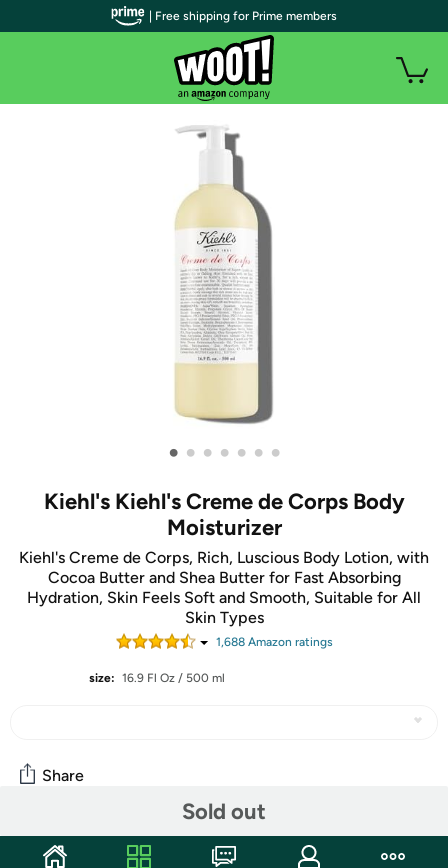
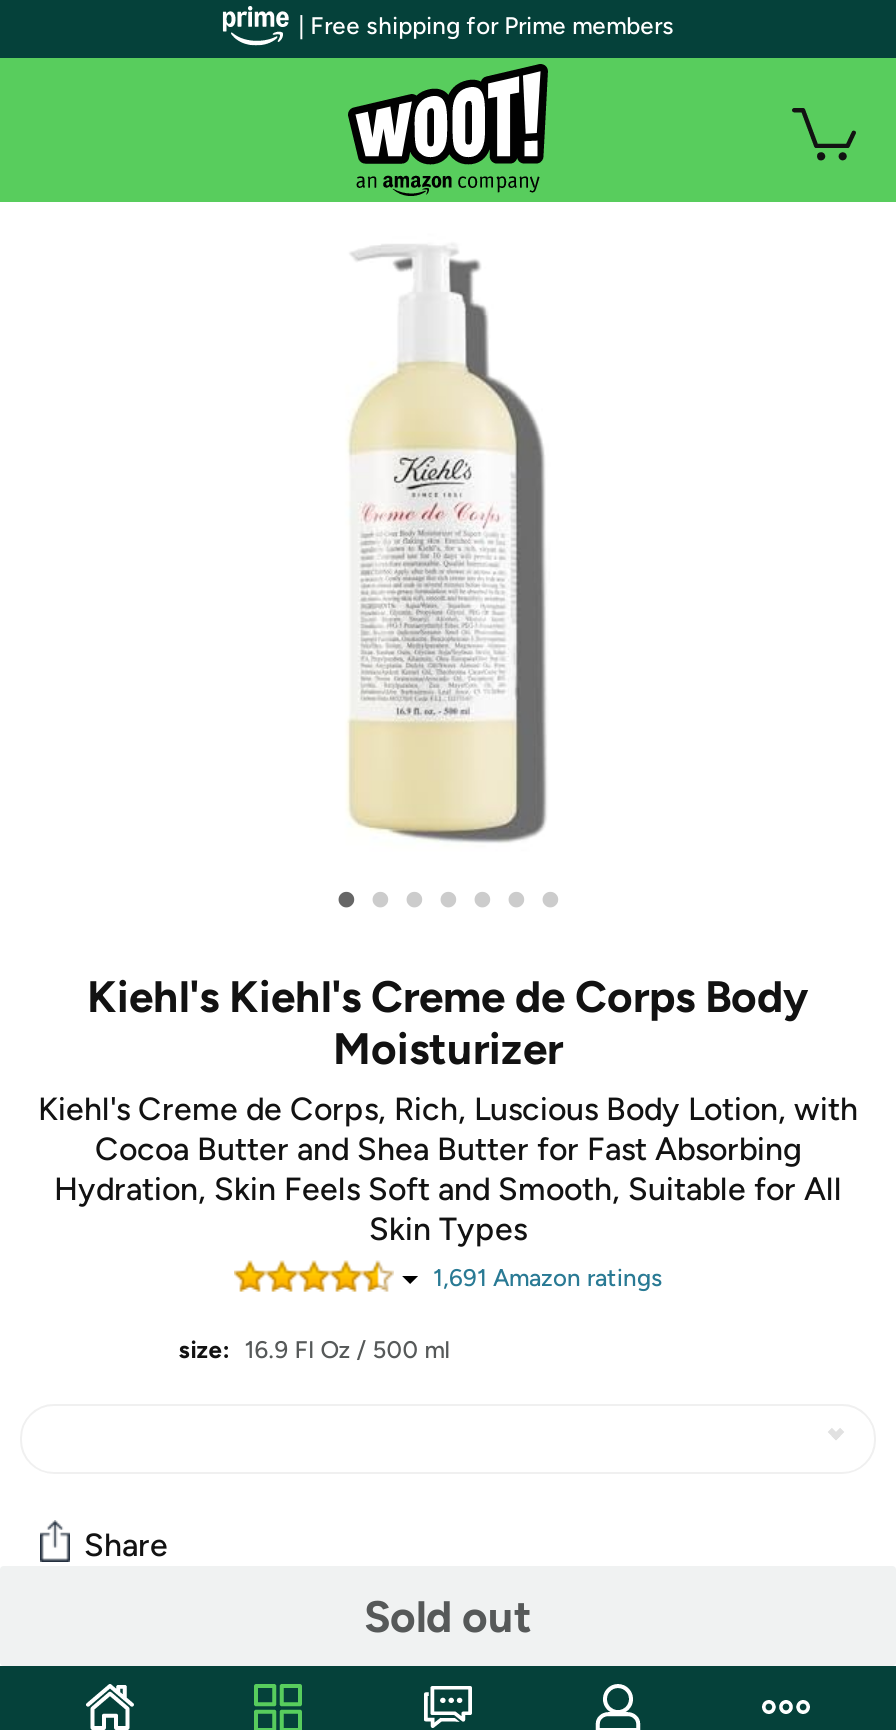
[215,635,332,649] 1,688 Amazon ratings -> [433,1264,663,1292] 1,691 Amazon ratings

